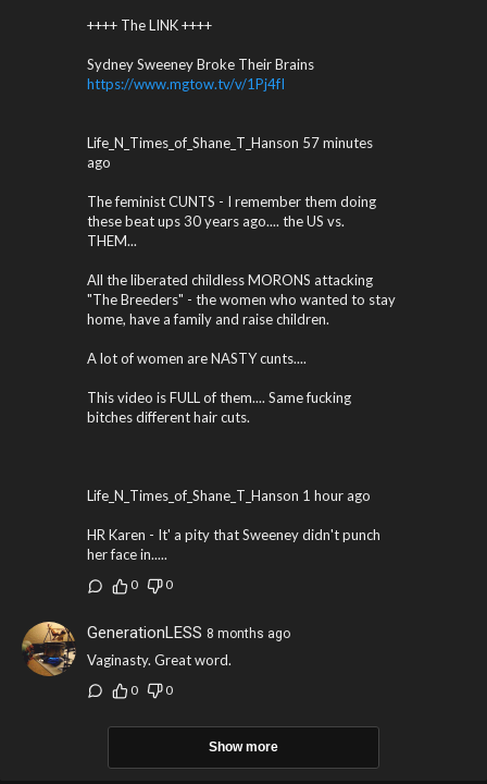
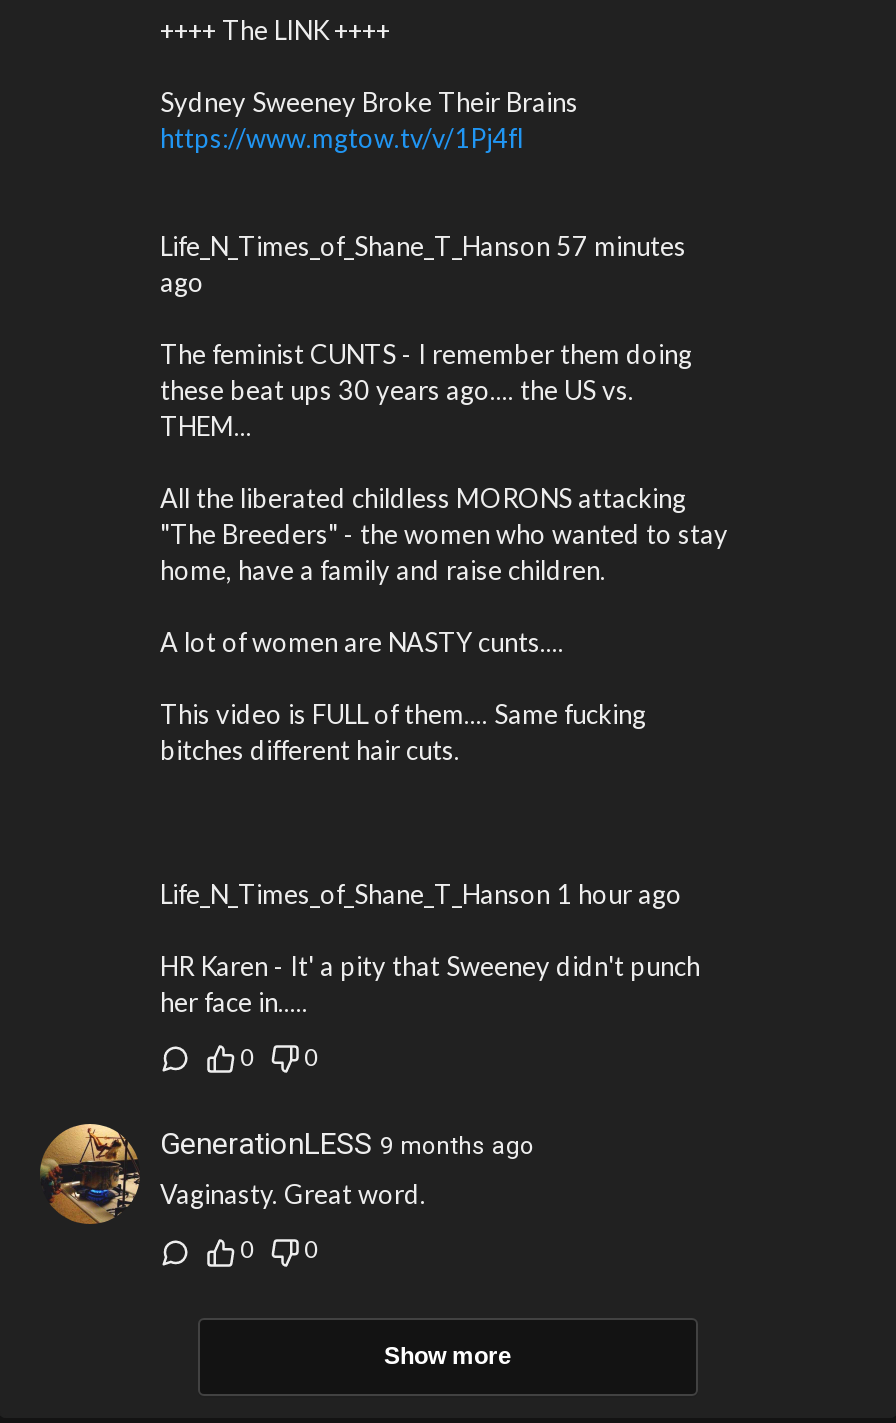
[87,623,290,642] GenerationLESS 8 months ago -> [160,1126,534,1162] GenerationLESS 9 months ago

